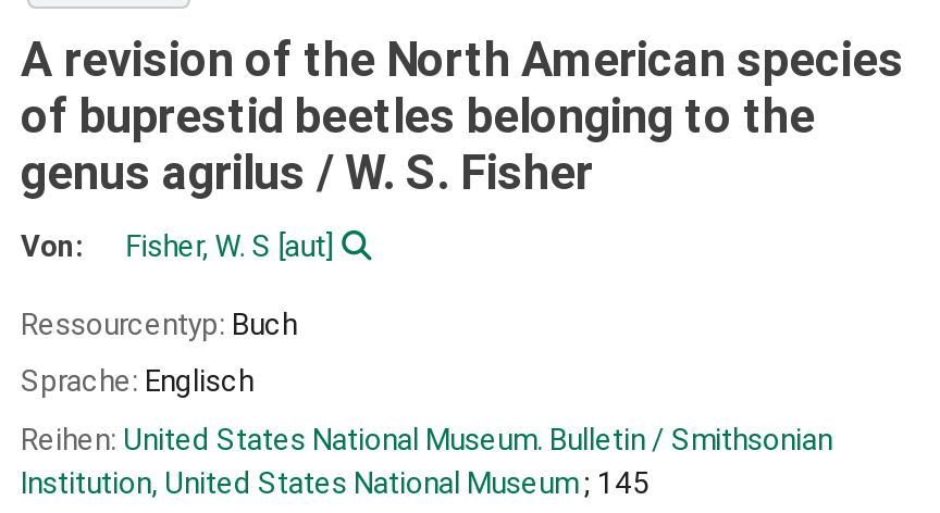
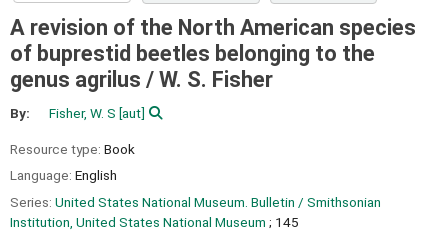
[21,227,84,262] Von: -> [10,105,30,121] By:
[21,305,297,340] Ressourcentyp: Buch -> [10,140,135,156] Resource type: Book
[21,364,253,398] Sprache: Englisch -> [10,167,117,183] Language: English
[21,422,832,457] Reihen: United States National Museum. Bulletin / Smithsonian -> [10,194,381,210] Series: United States National Museum. Bulletin / Smithsonian

